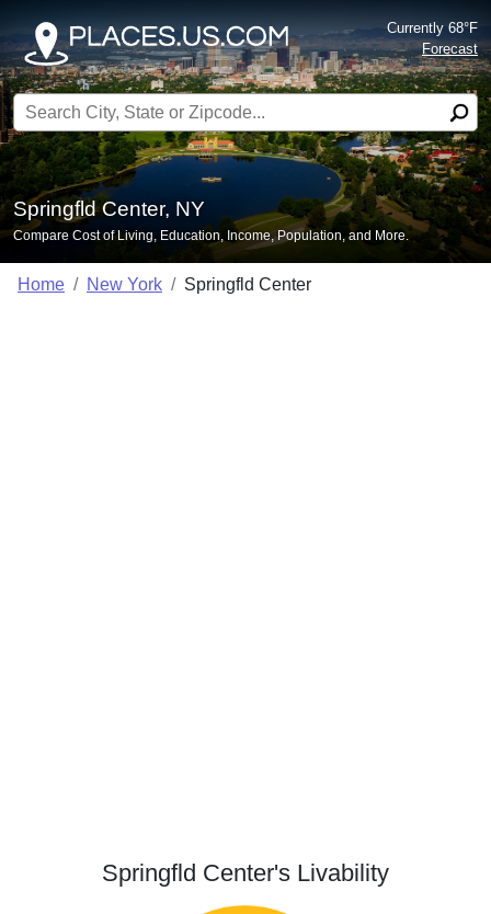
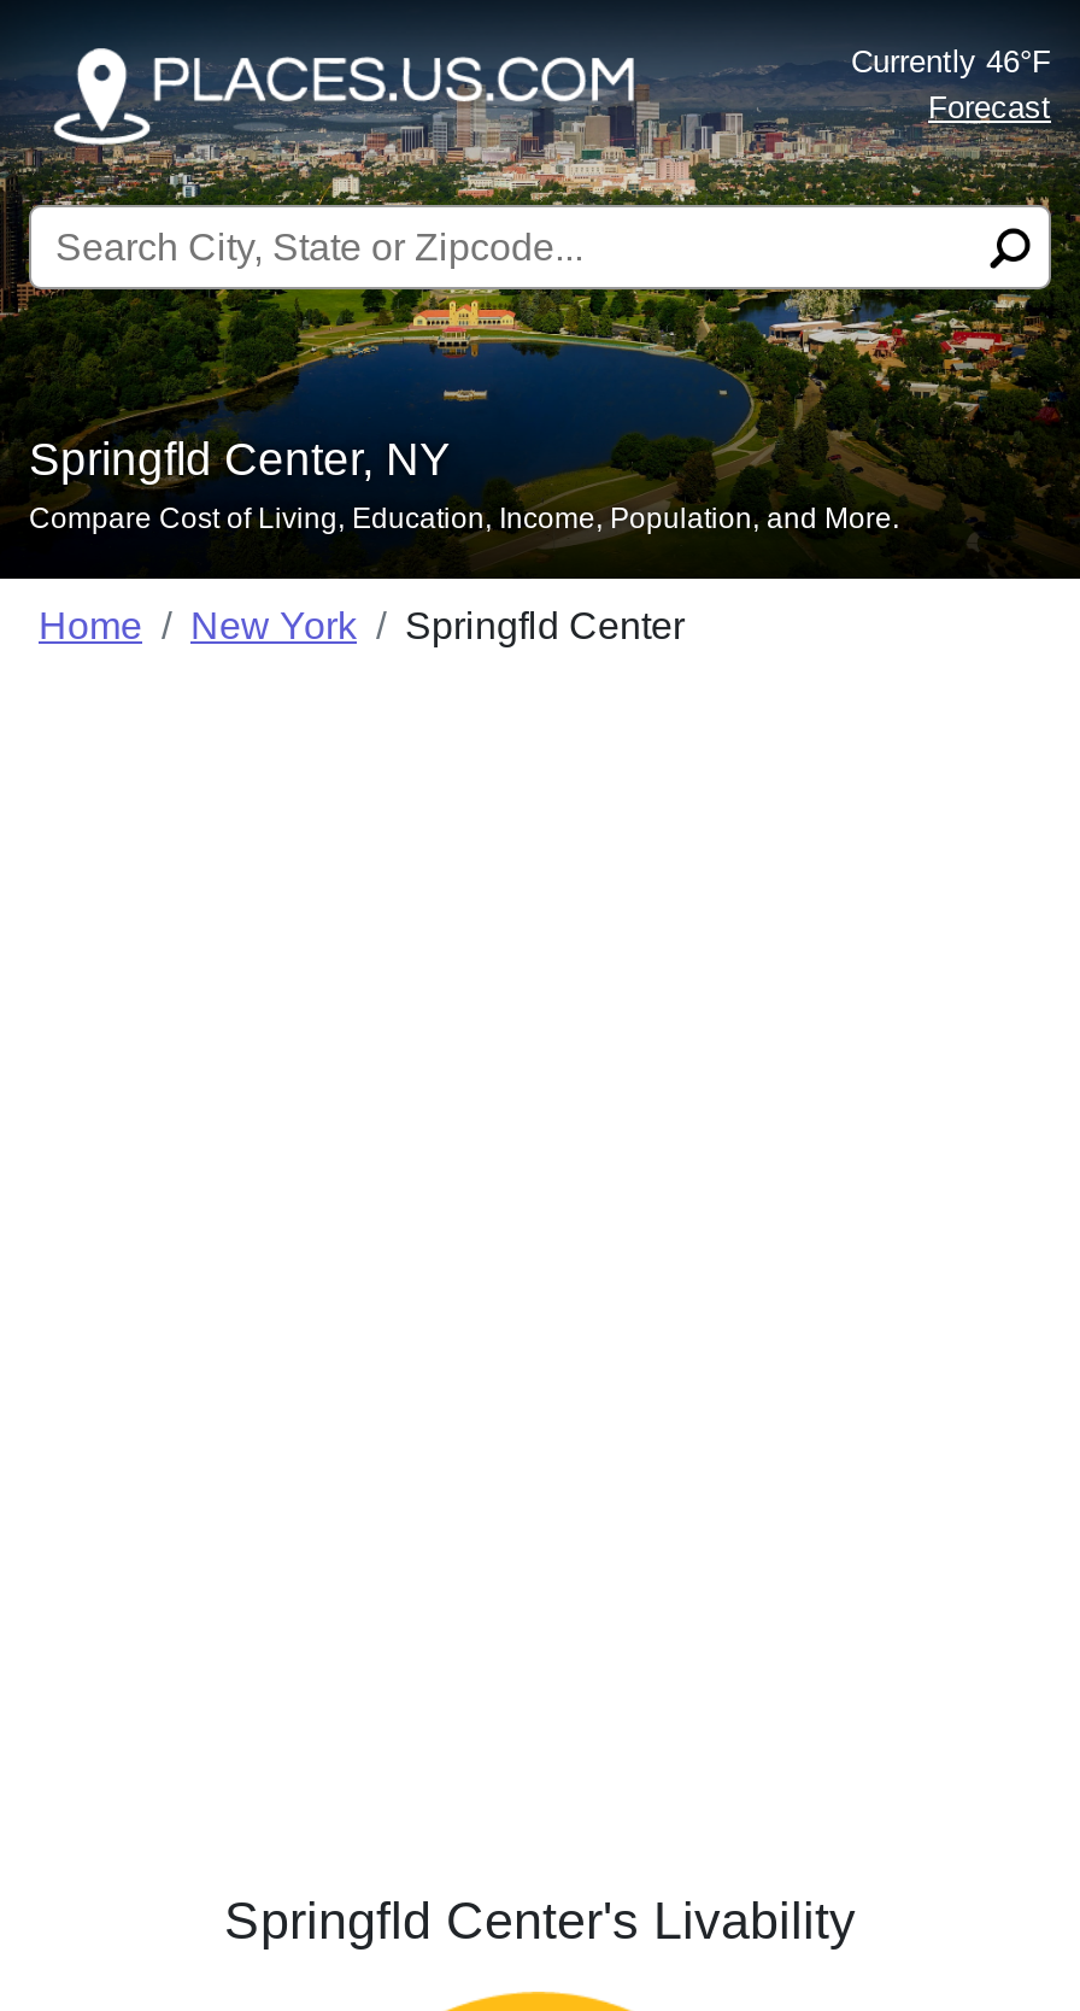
[387,20,478,36] Currently 68°F -> [851,43,1051,80] Currently 46°F

